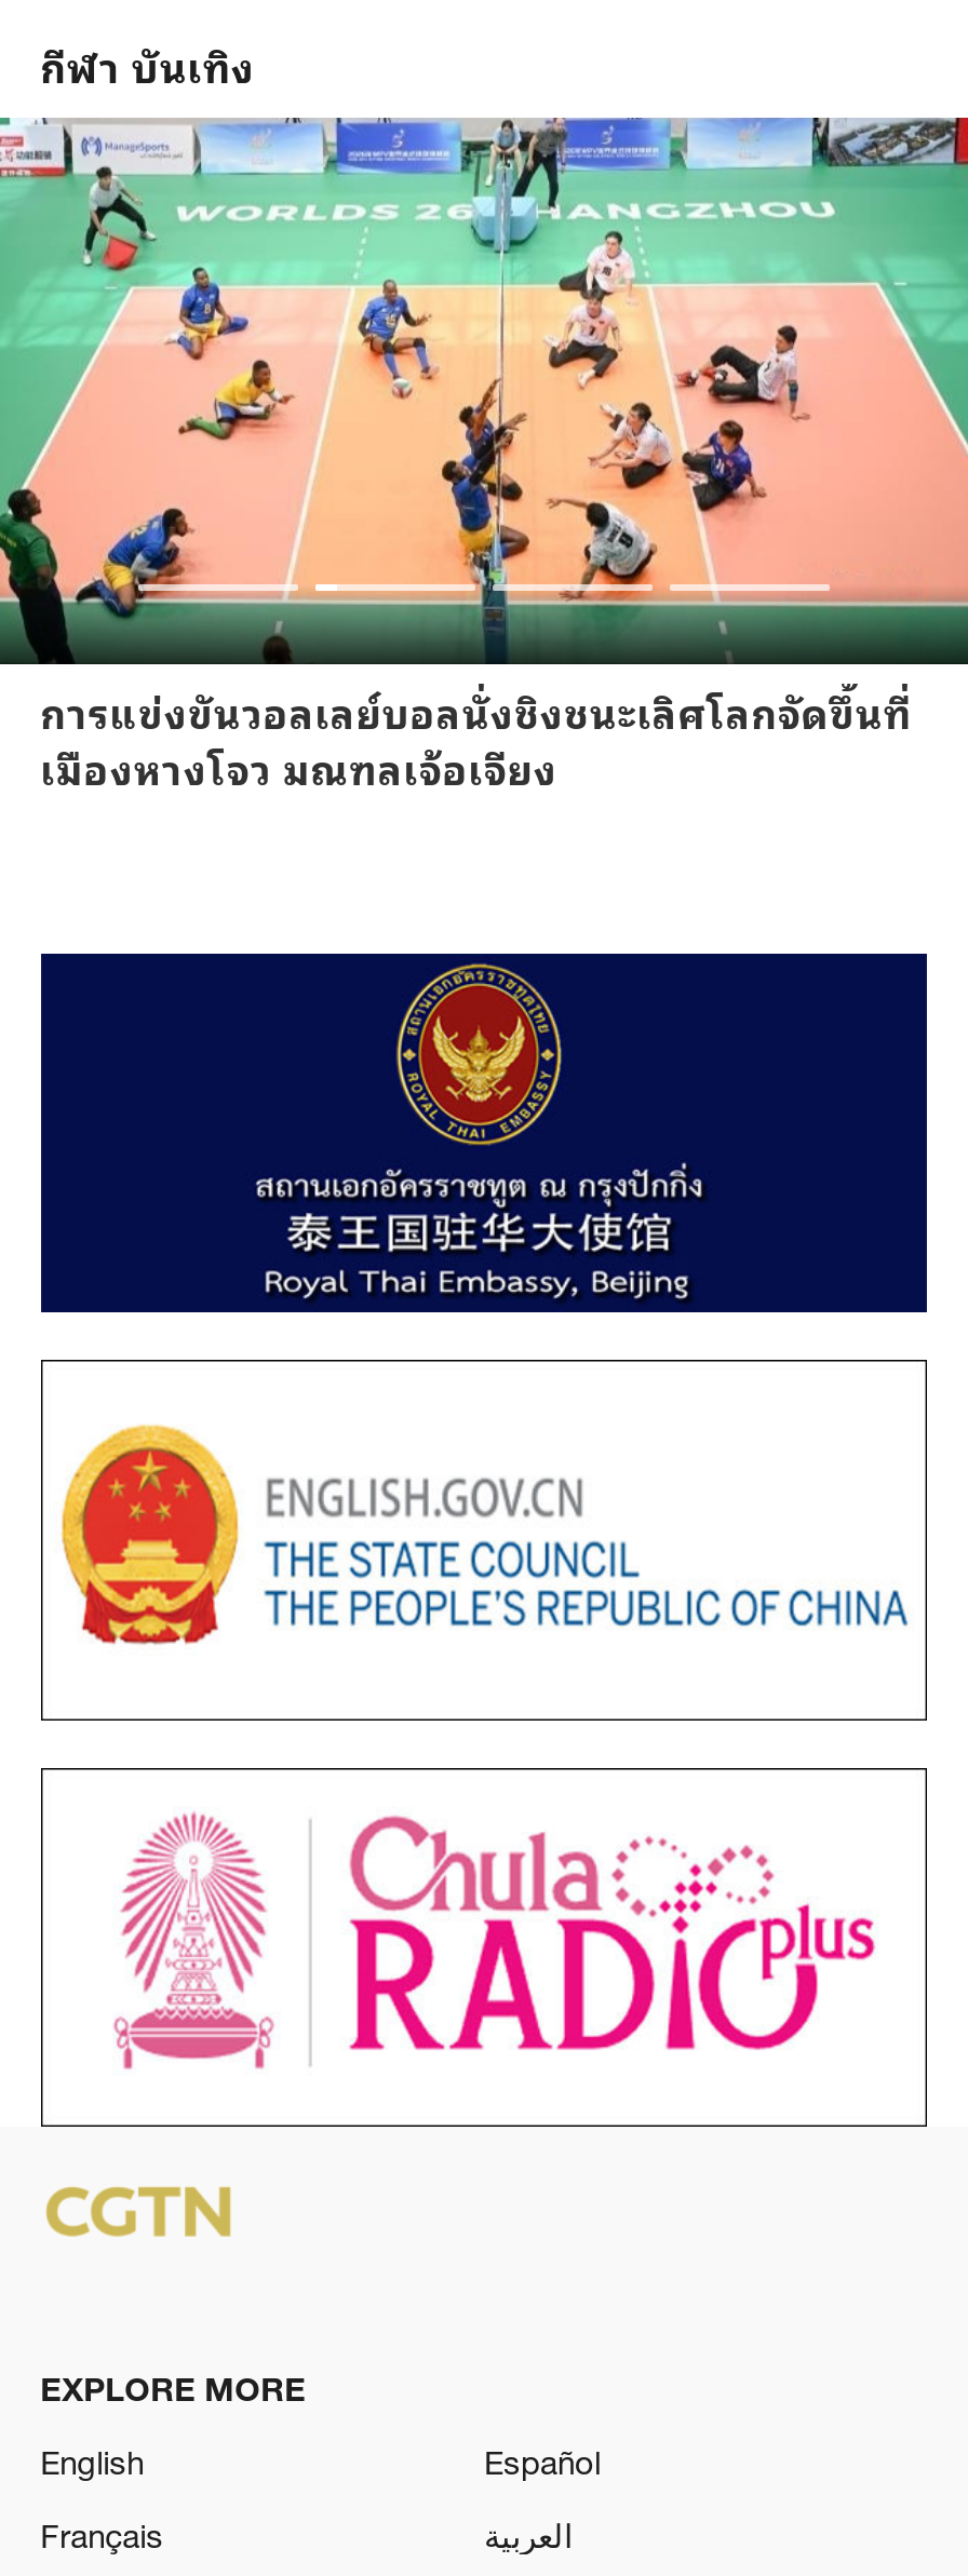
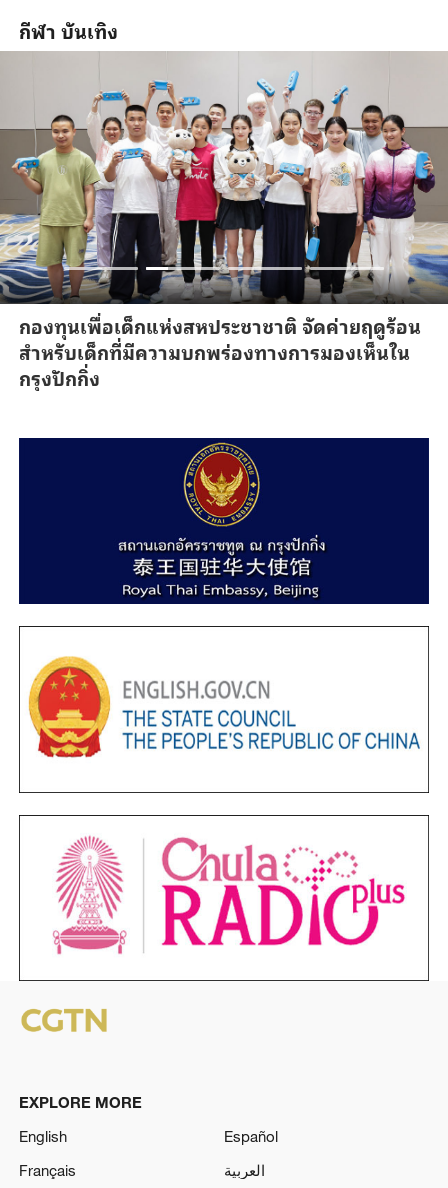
[6,118,962,801] [image] | การแข่งขันวอลเลย์บอลนั่งชิงชนะเลิศโลกจัดขึ้นที่ | เมืองหางโจว มณฑลเจ้อเจียง -> [3,51,445,393] [image] | กองทุนเพื่อเด็กแห่งสหประชาชาติ จัดค่ายฤดูร้อน | สำหรับเด็กที่มีความบกพร่องทางการมองเห็นใน | กรุงปักกิ่ง

